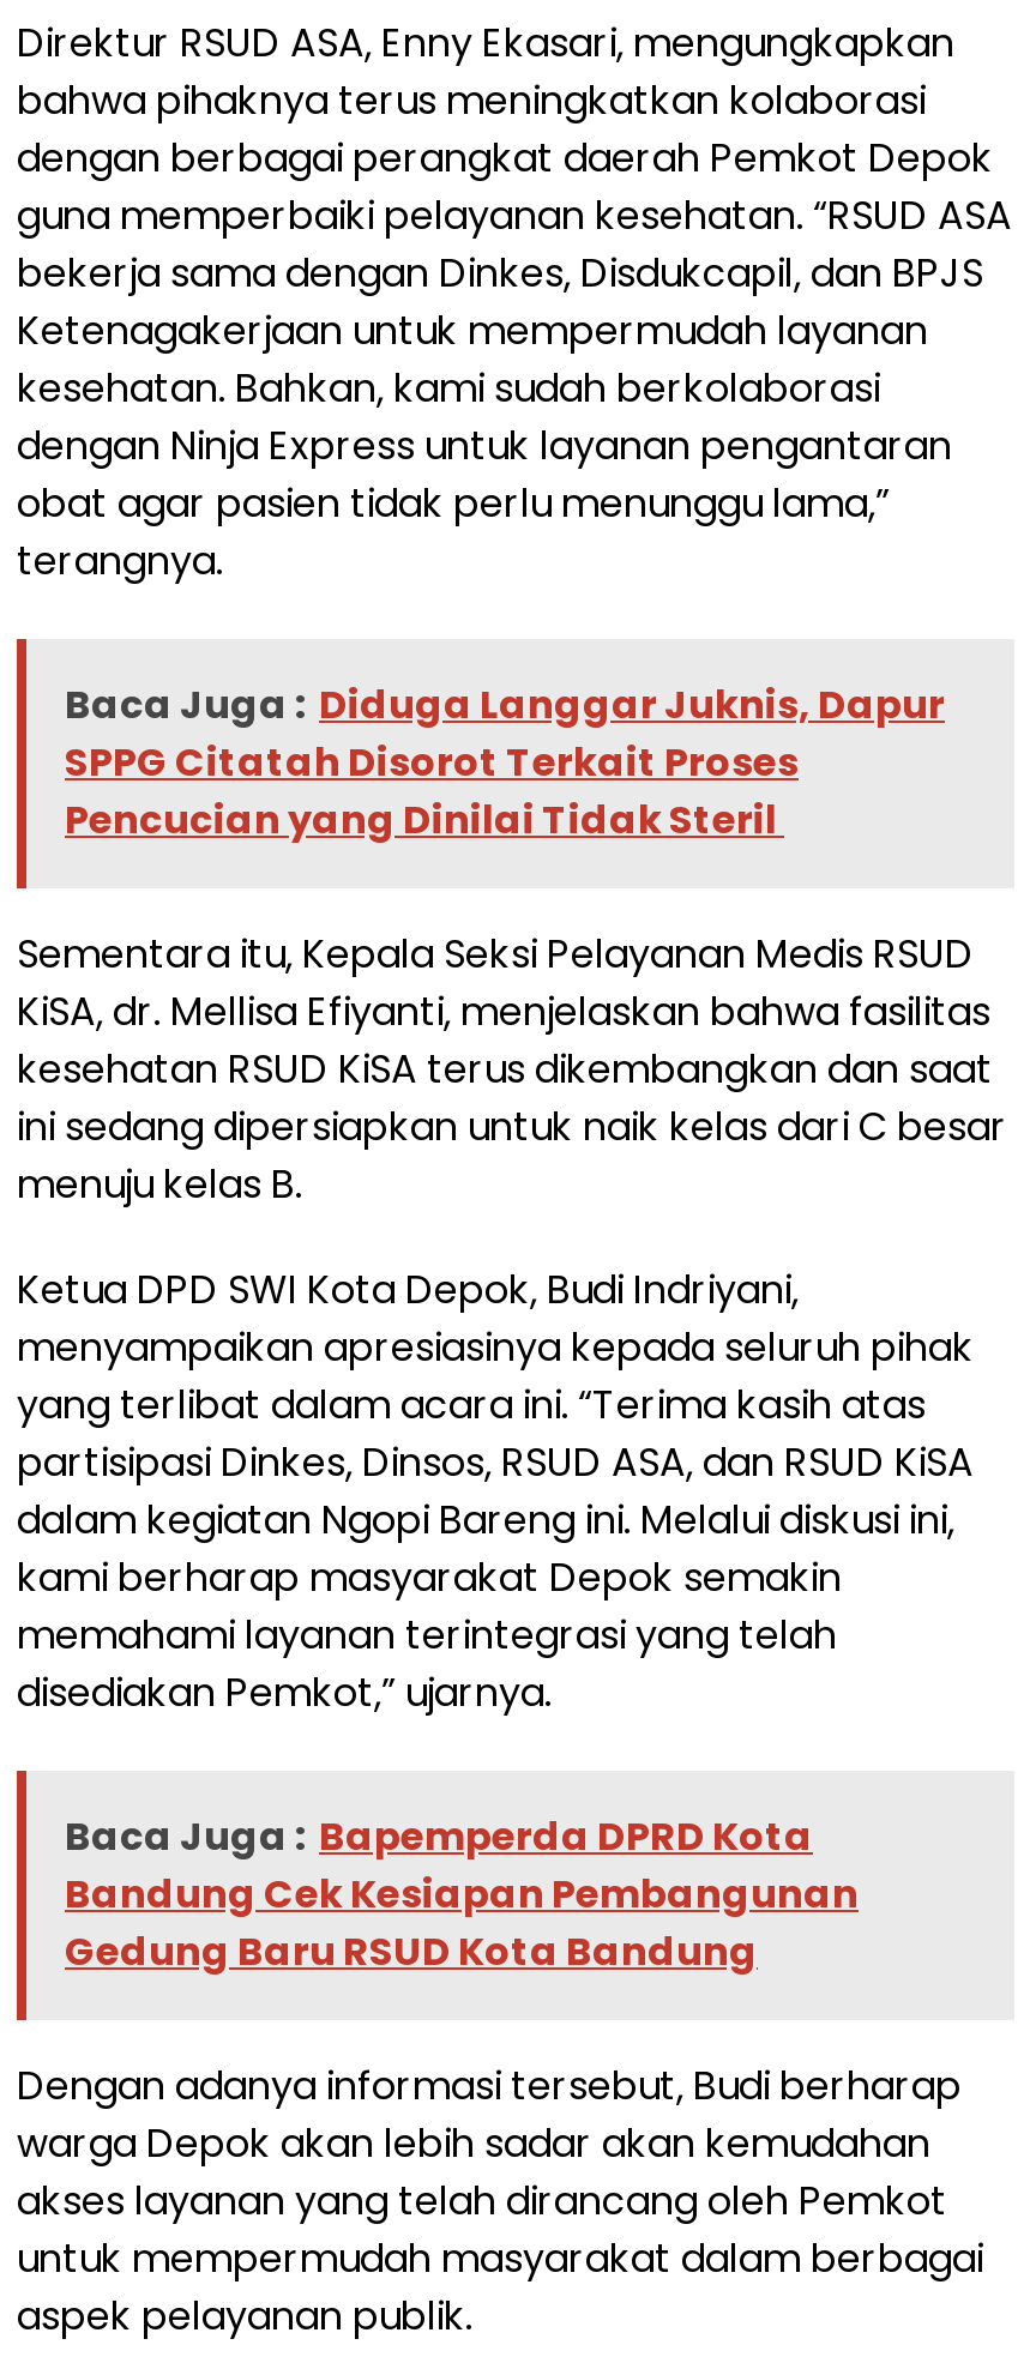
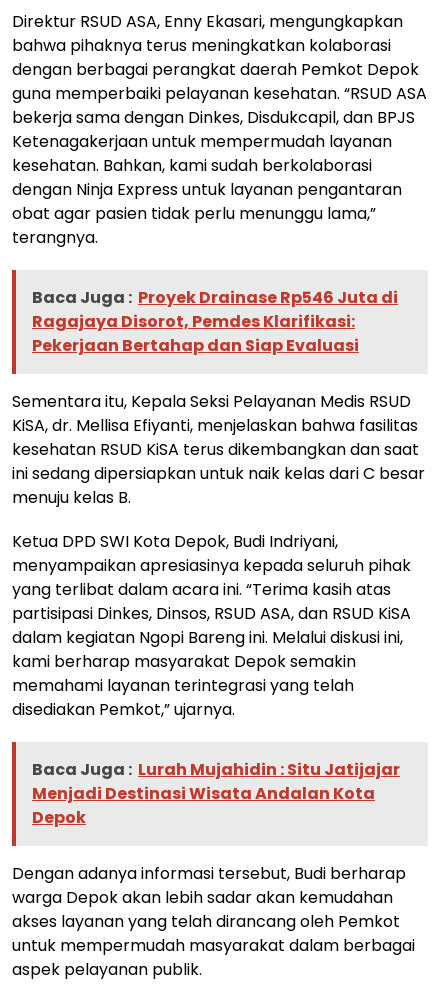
[65,678,945,849] Baca Juga : Diduga Langgar Juknis, Dapur | SPPG Citatah Disorot Terkait Proses | Pencucian yang Dinilai Tidak Steril -> [32,286,398,357] Baca Juga : Proyek Drainase Rp546 Juta di | Ragajaya Disorot, Pemdes Klarifikasi: | Pekerjaan Bertahap dan Siap Evaluasi
[65,1810,859,1980] Baca Juga : Bapemperda DPRD Kota | Bandung Cek Kesiapan Pembangunan | Gedung Baru RSUD Kota Bandung -> [32,758,400,829] Baca Juga : Lurah Mujahidin : Situ Jatijajar | Menjadi Destinasi Wisata Andalan Kota | Depok

